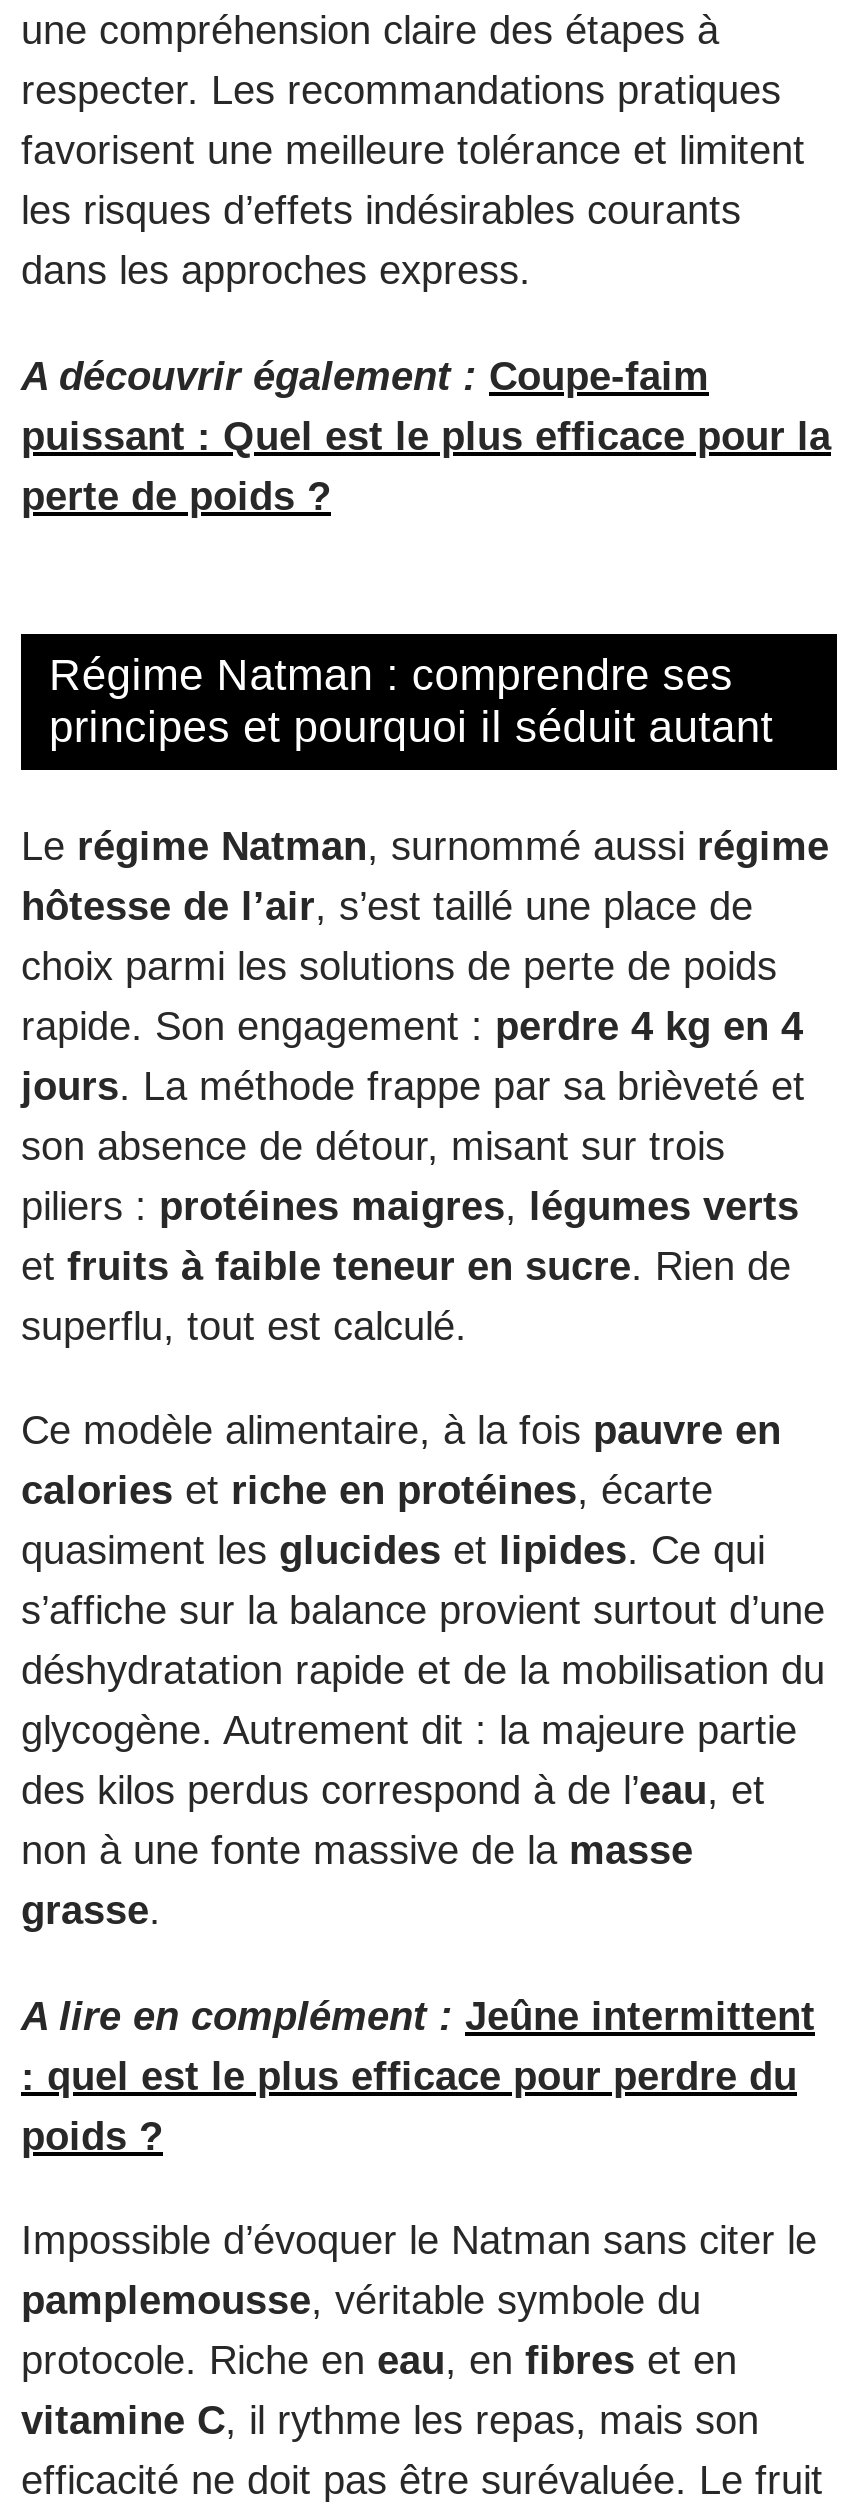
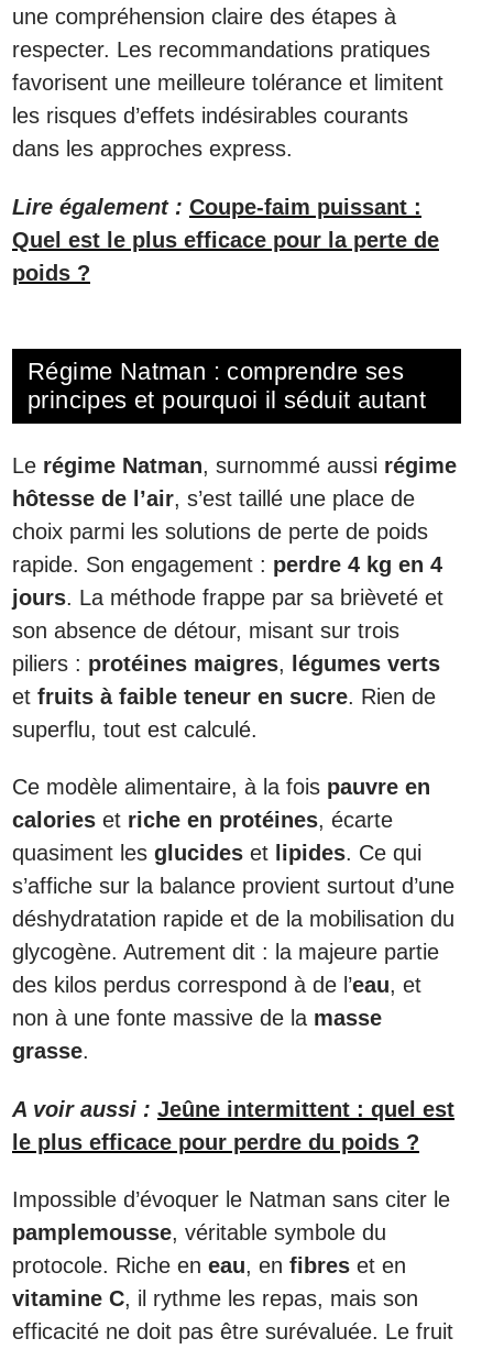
[21,353,831,517] A découvrir également : Coupe-faim | puissant : Quel est le plus efficace pour la | perte de poids ? -> [12,194,439,284] Lire également : Coupe-faim puissant : | Quel est le plus efficace pour la perte de | poids ?
[21,1993,815,2157] A lire en complément : Jeûne intermittent | : quel est le plus efficace pour perdre du | poids ? -> [12,1096,454,1154] A voir aussi : Jeûne intermittent : quel est | le plus efficace pour perdre du poids ?

